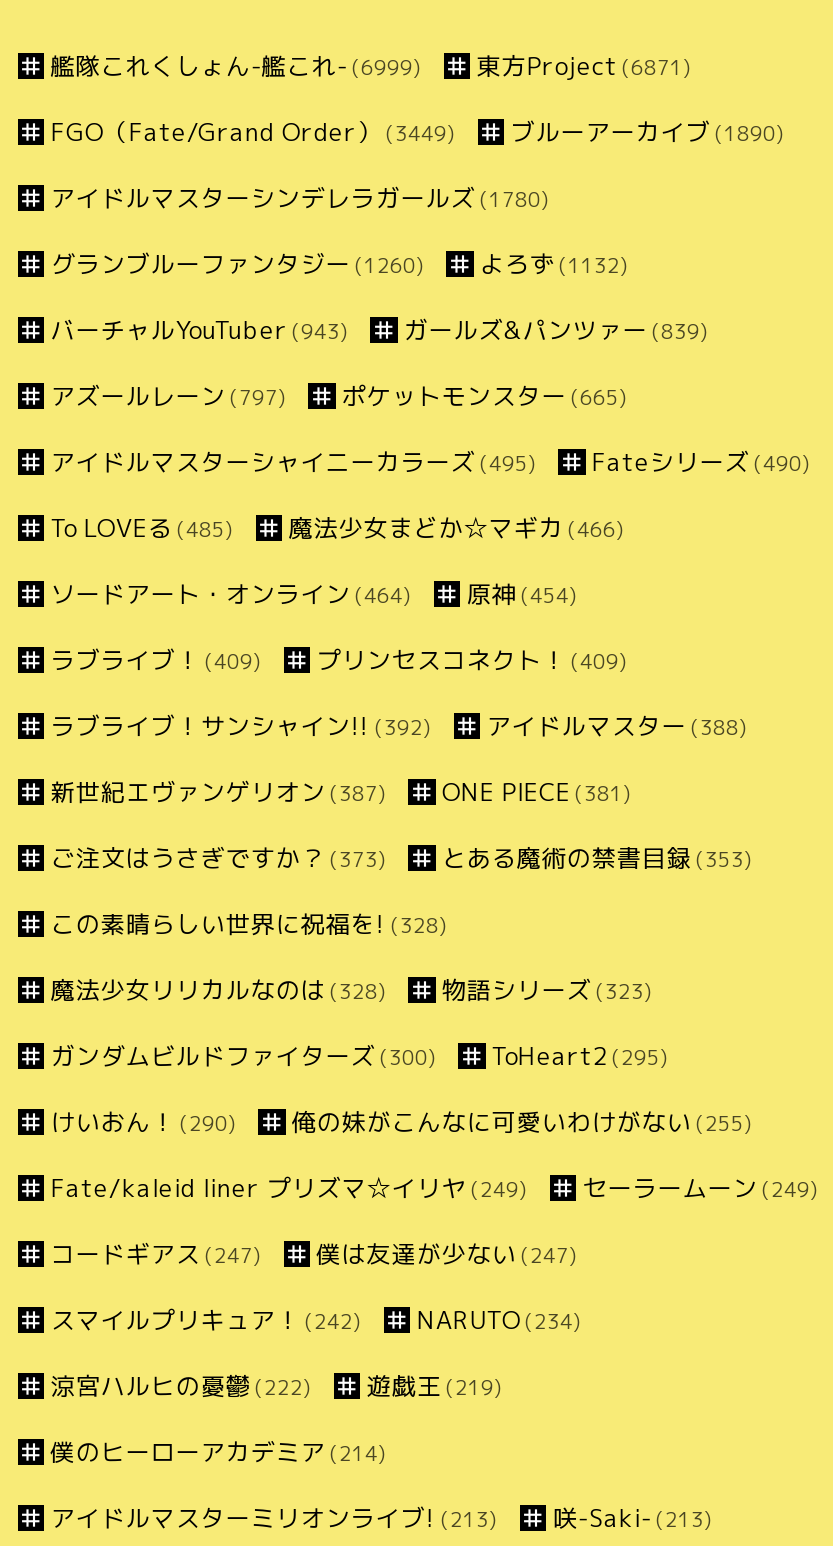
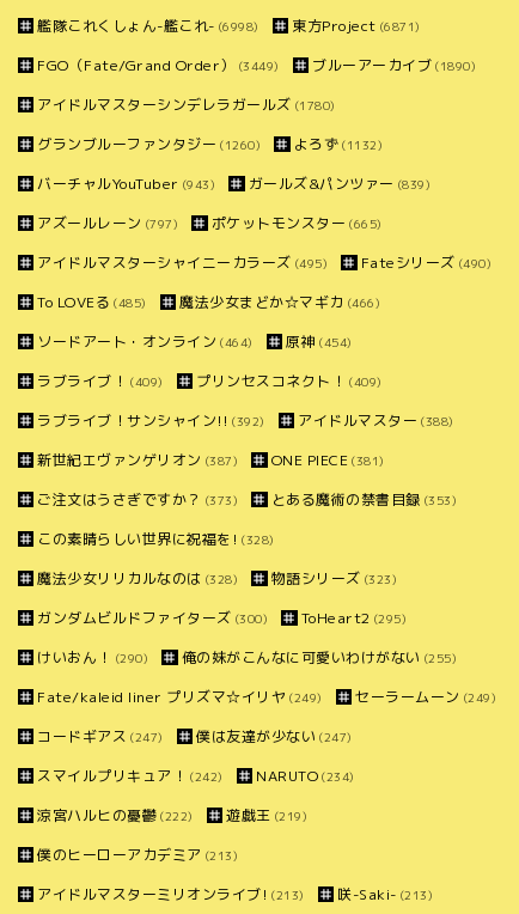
[51,49,422,83] 艦隊これくしょん-艦これ- (6999) -> [38,15,259,36] 艦隊これくしょん-艦これ- (6998)
[51,1435,387,1469] 僕のヒーローアカデミア (214) -> [38,844,238,865] 僕のヒーローアカデミア (213)

